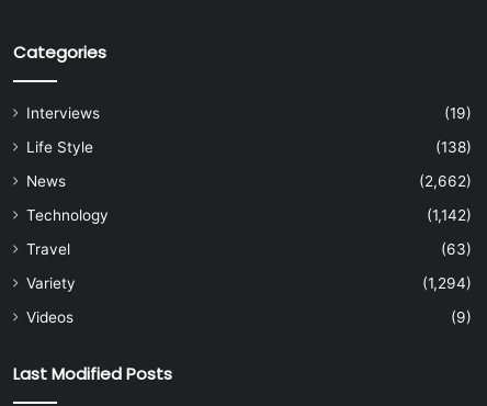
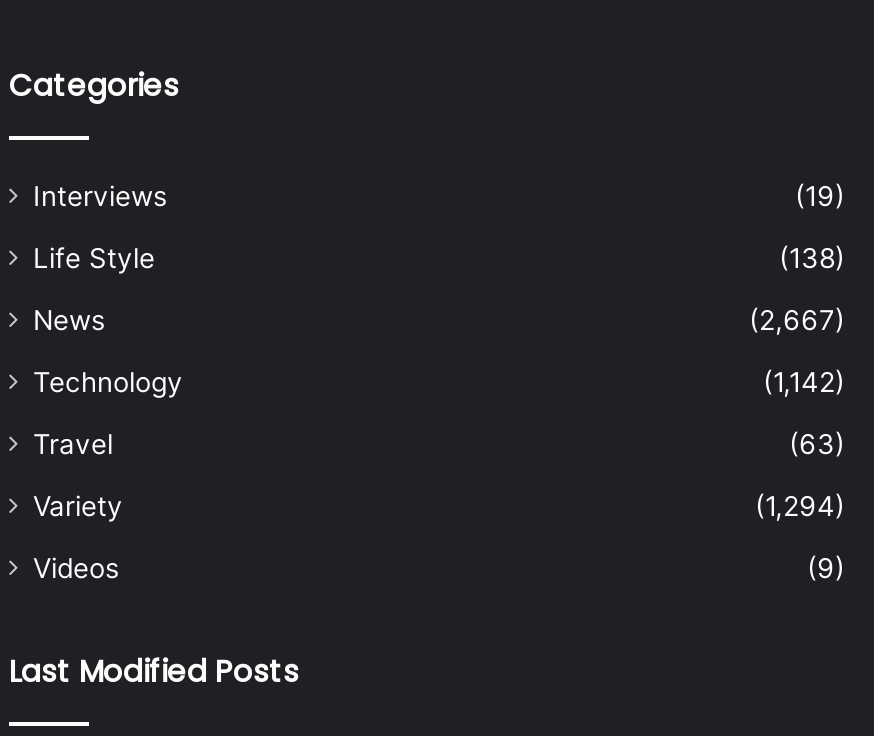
[419,172,472,190] (2,662) -> [749,304,845,336] (2,667)

